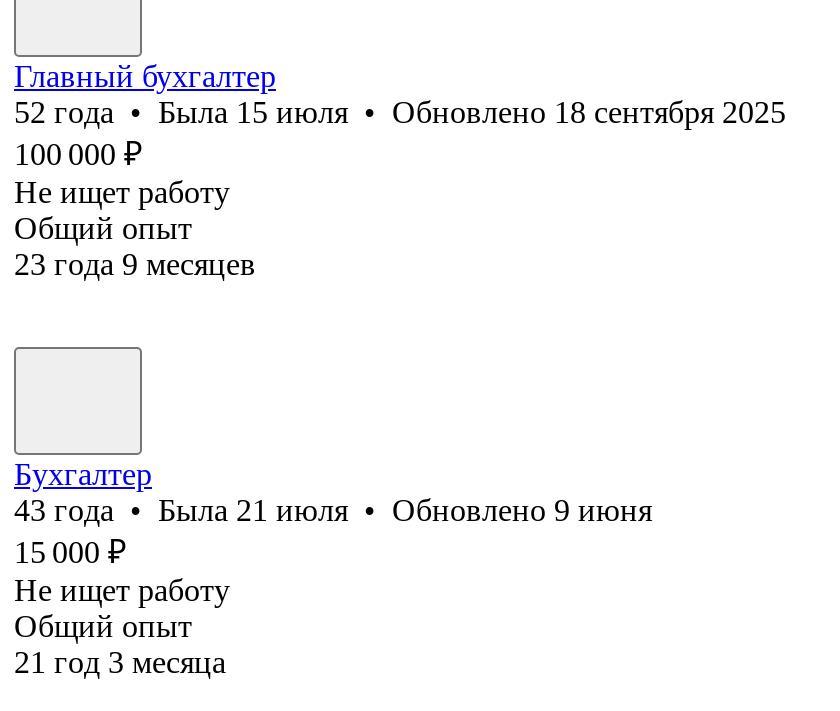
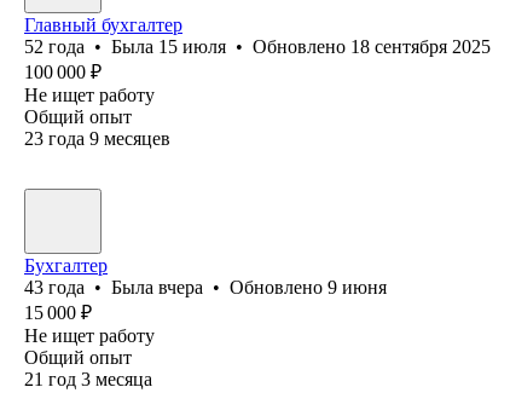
[14,493,652,527] 43 года • Была 21 июля • Обновлено 9 июня -> [24,277,387,297] 43 года • Была вчера • Обновлено 9 июня

